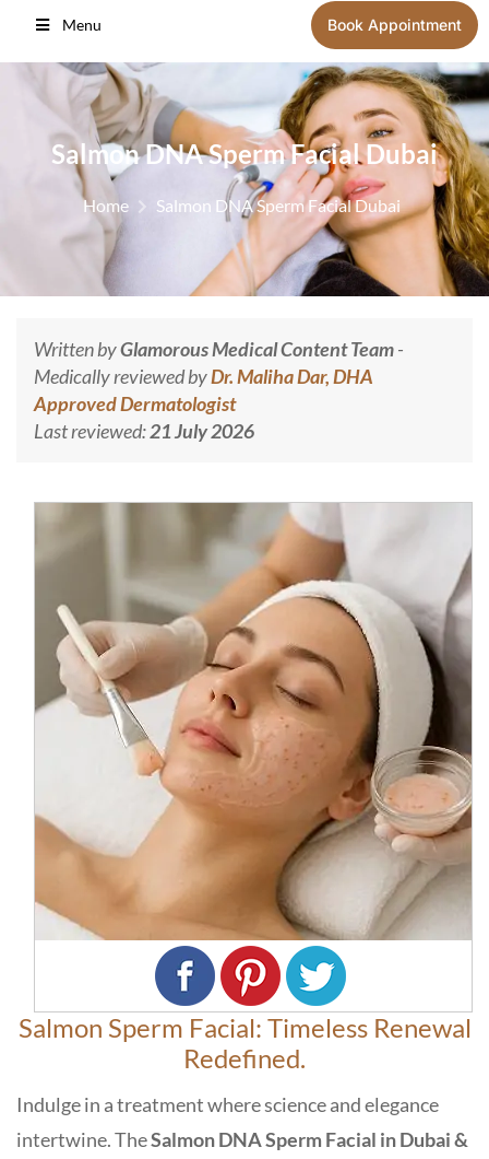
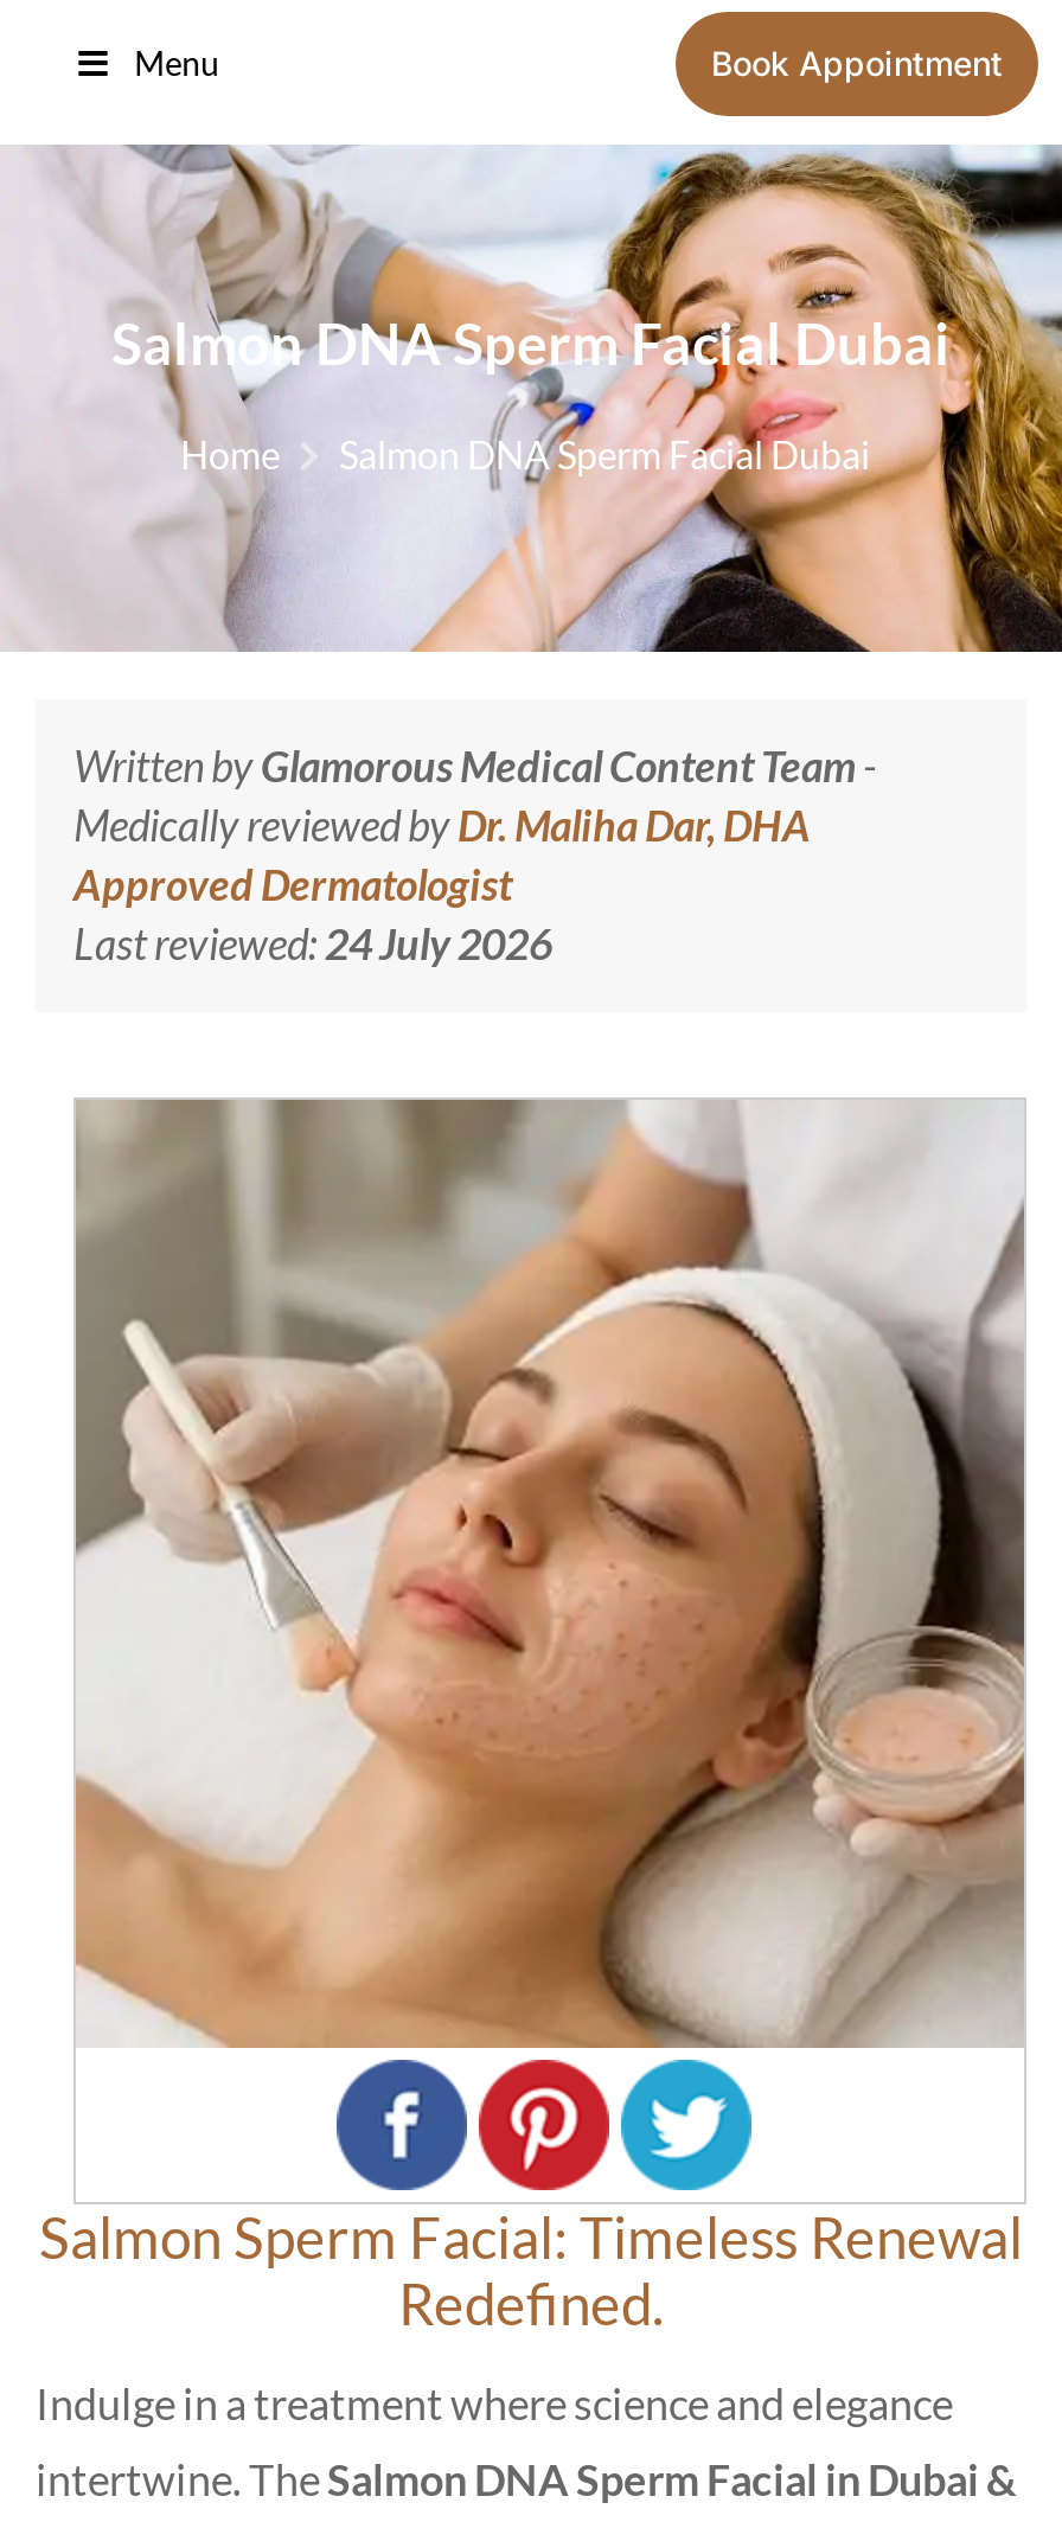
[34,419,254,443] Last reviewed: 21 July 2026 -> [73,917,552,969] Last reviewed: 24 July 2026

